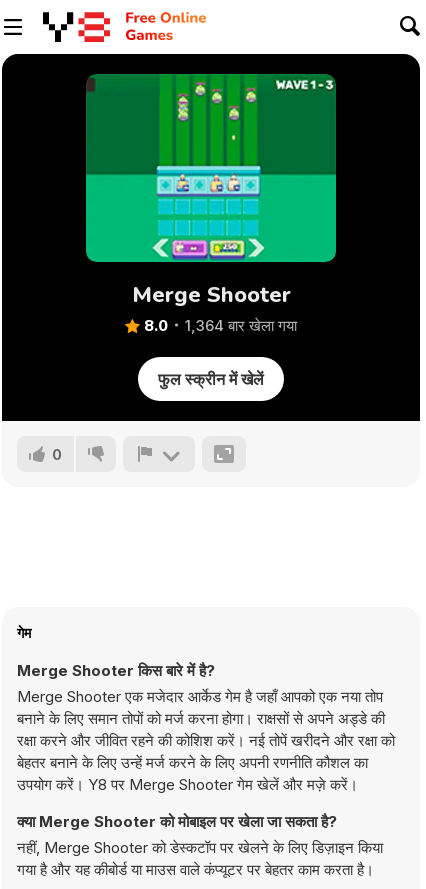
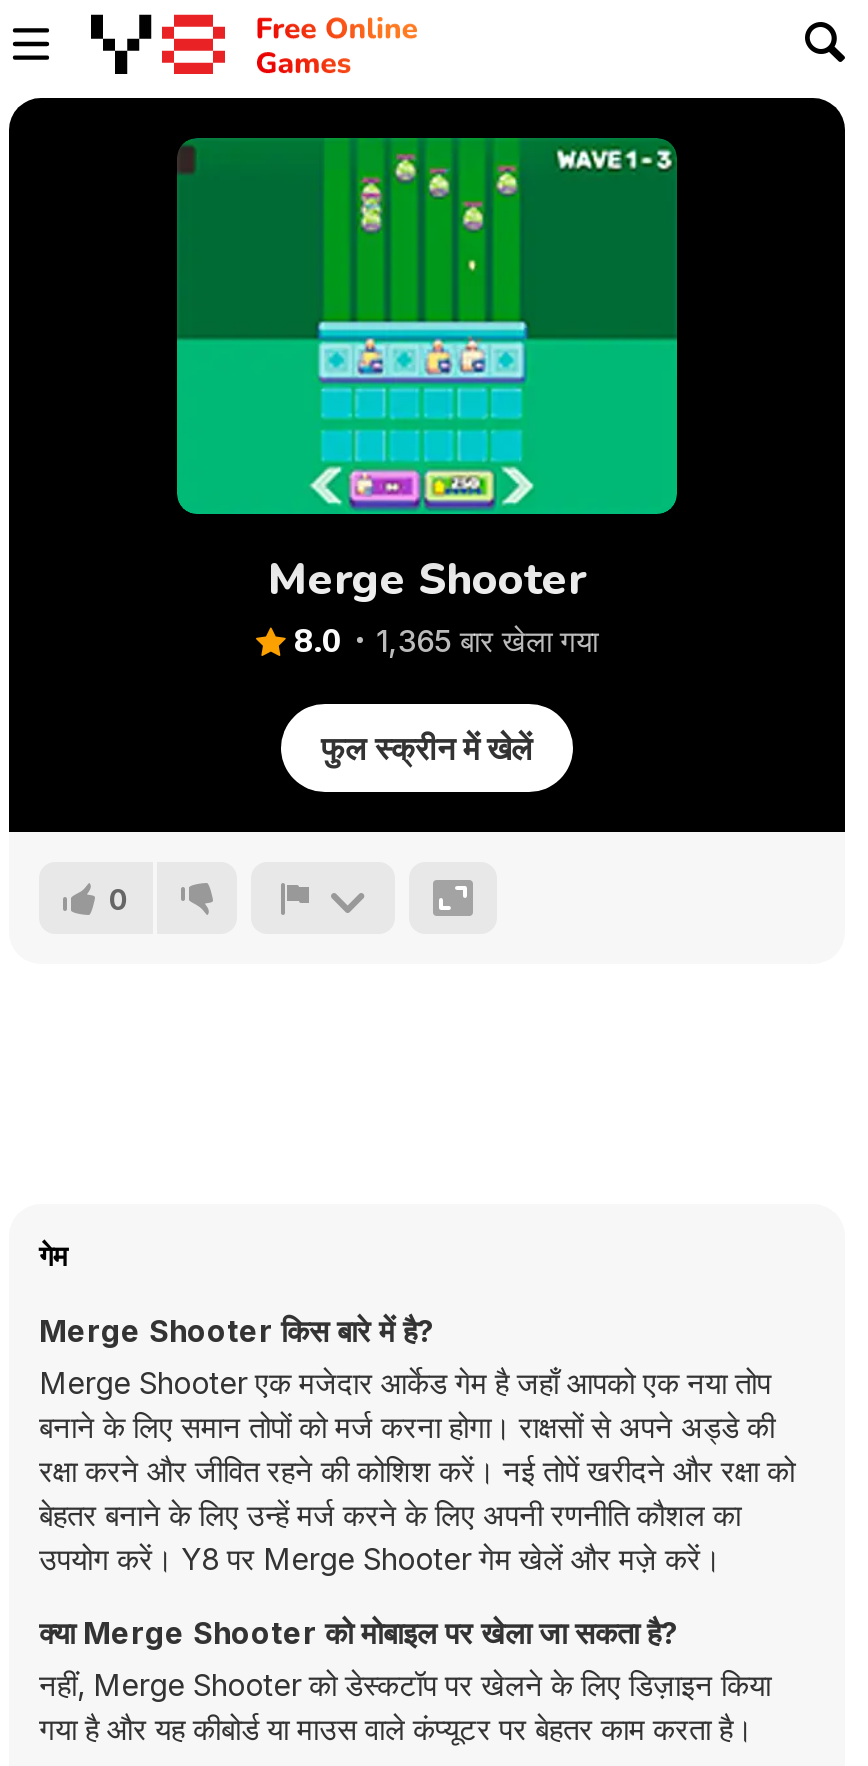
[144,315,297,337] 8.0 1,364 बार खेला गया -> [294,620,598,664] 8.0 1,365 बार खेला गया

